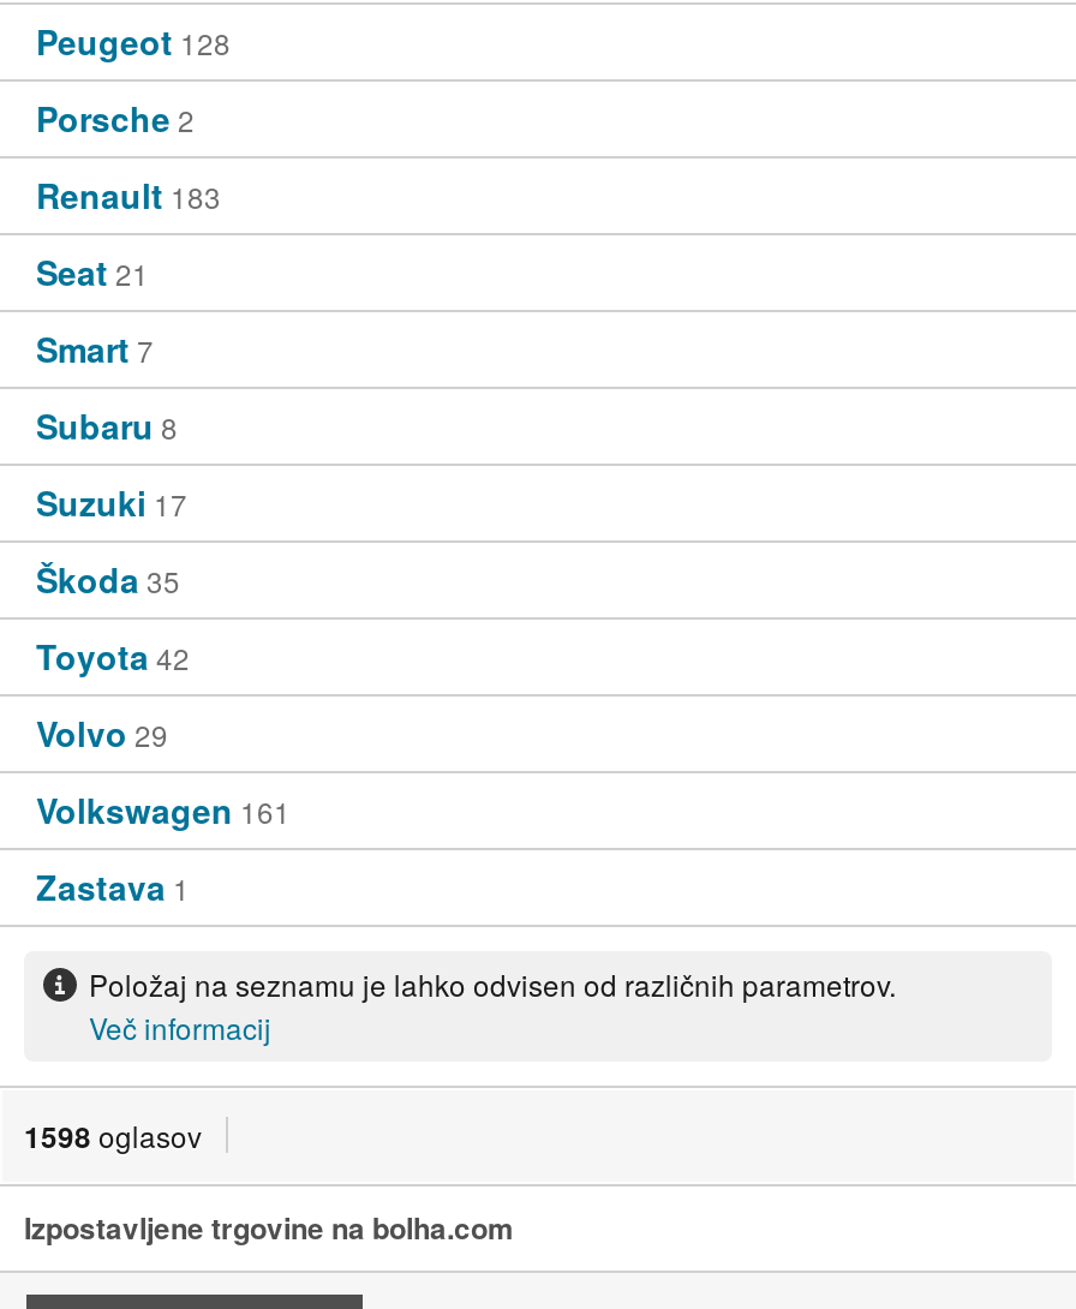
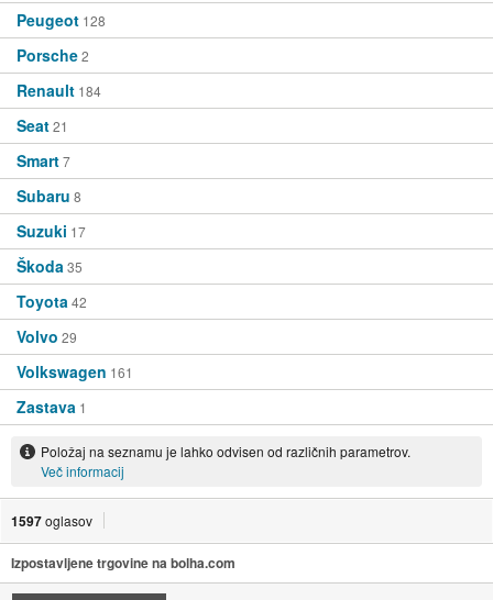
[36,170,221,218] Renault 183 -> [17,79,101,101] Renault 184
[24,1113,202,1156] 1598 oglasov -> [11,510,92,530] 1597 oglasov

